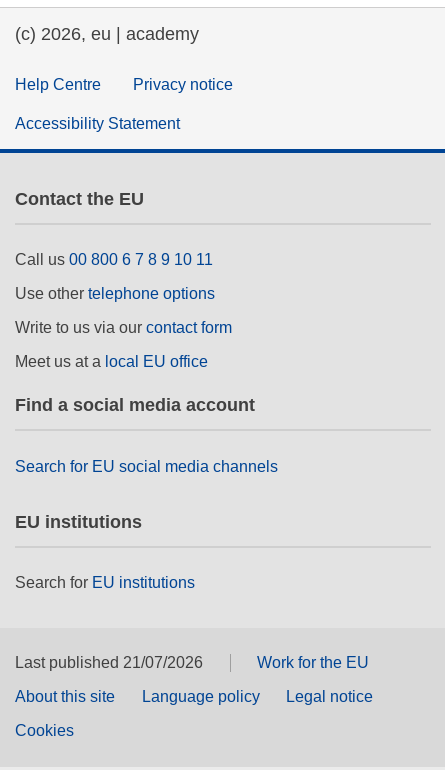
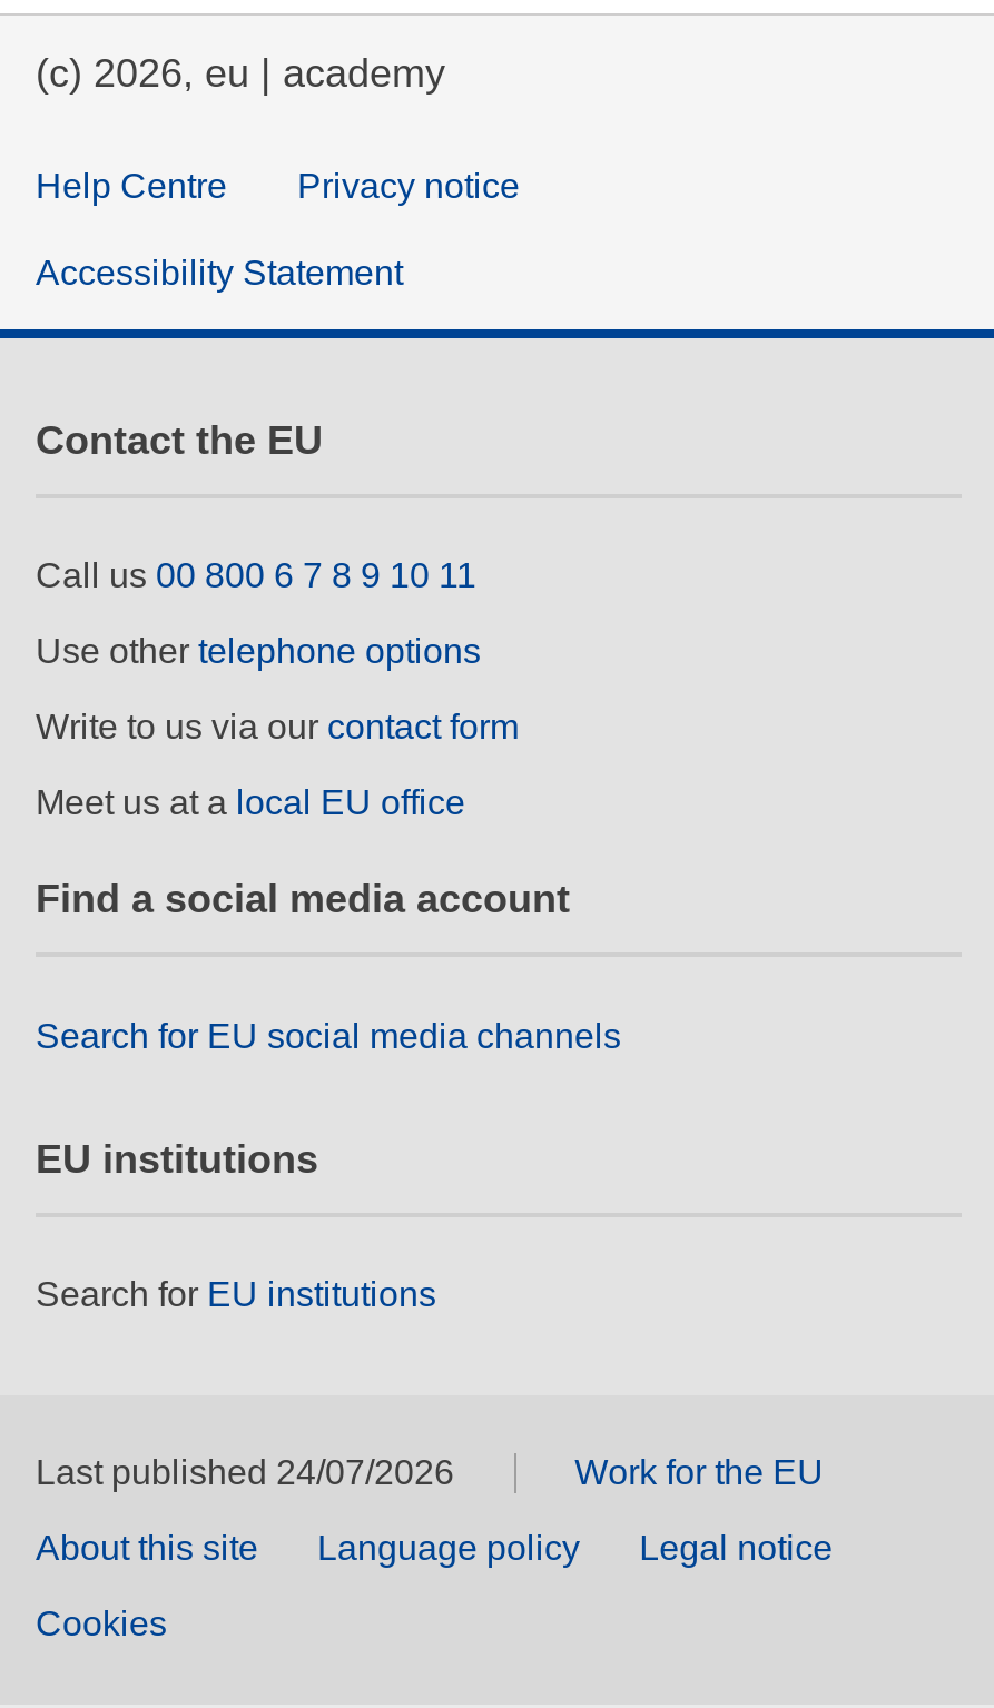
[15,654,203,671] Last published 21/07/2026 -> [36,1454,454,1492] Last published 24/07/2026

